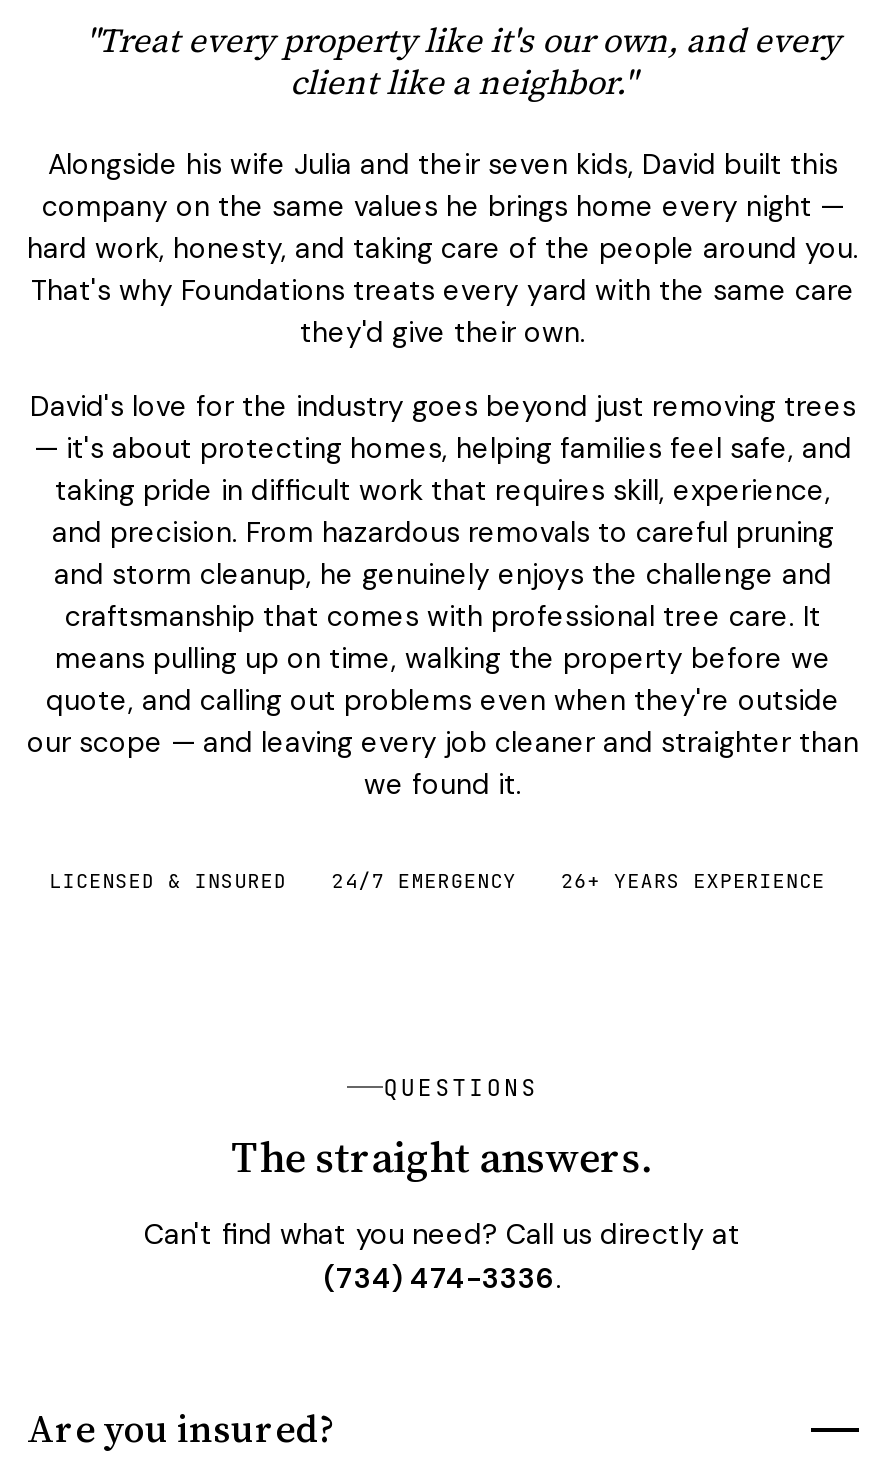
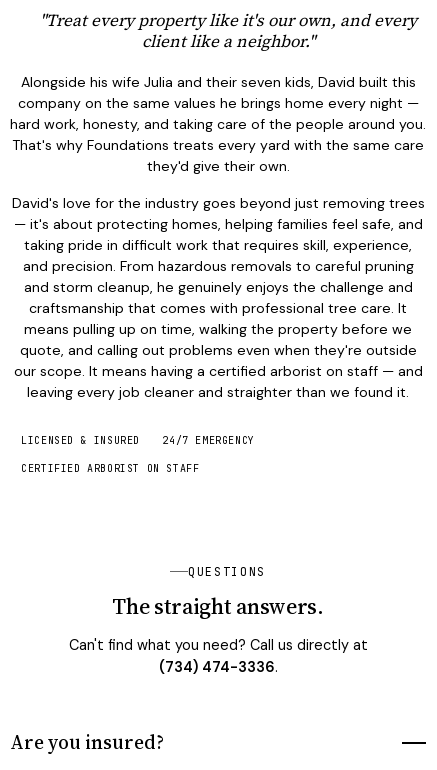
[27,723,859,801] our scope — and leaving every job cleaner and straighter than | we found it. -> [13,362,422,401] our scope. It means having a certified arborist on staff — and | leaving every job cleaner and straighter than we found it.
[561,868,825,894] 26+ YEARS EXPERIENCE -> [21,462,199,475] CERTIFIED ARBORIST ON STAFF

